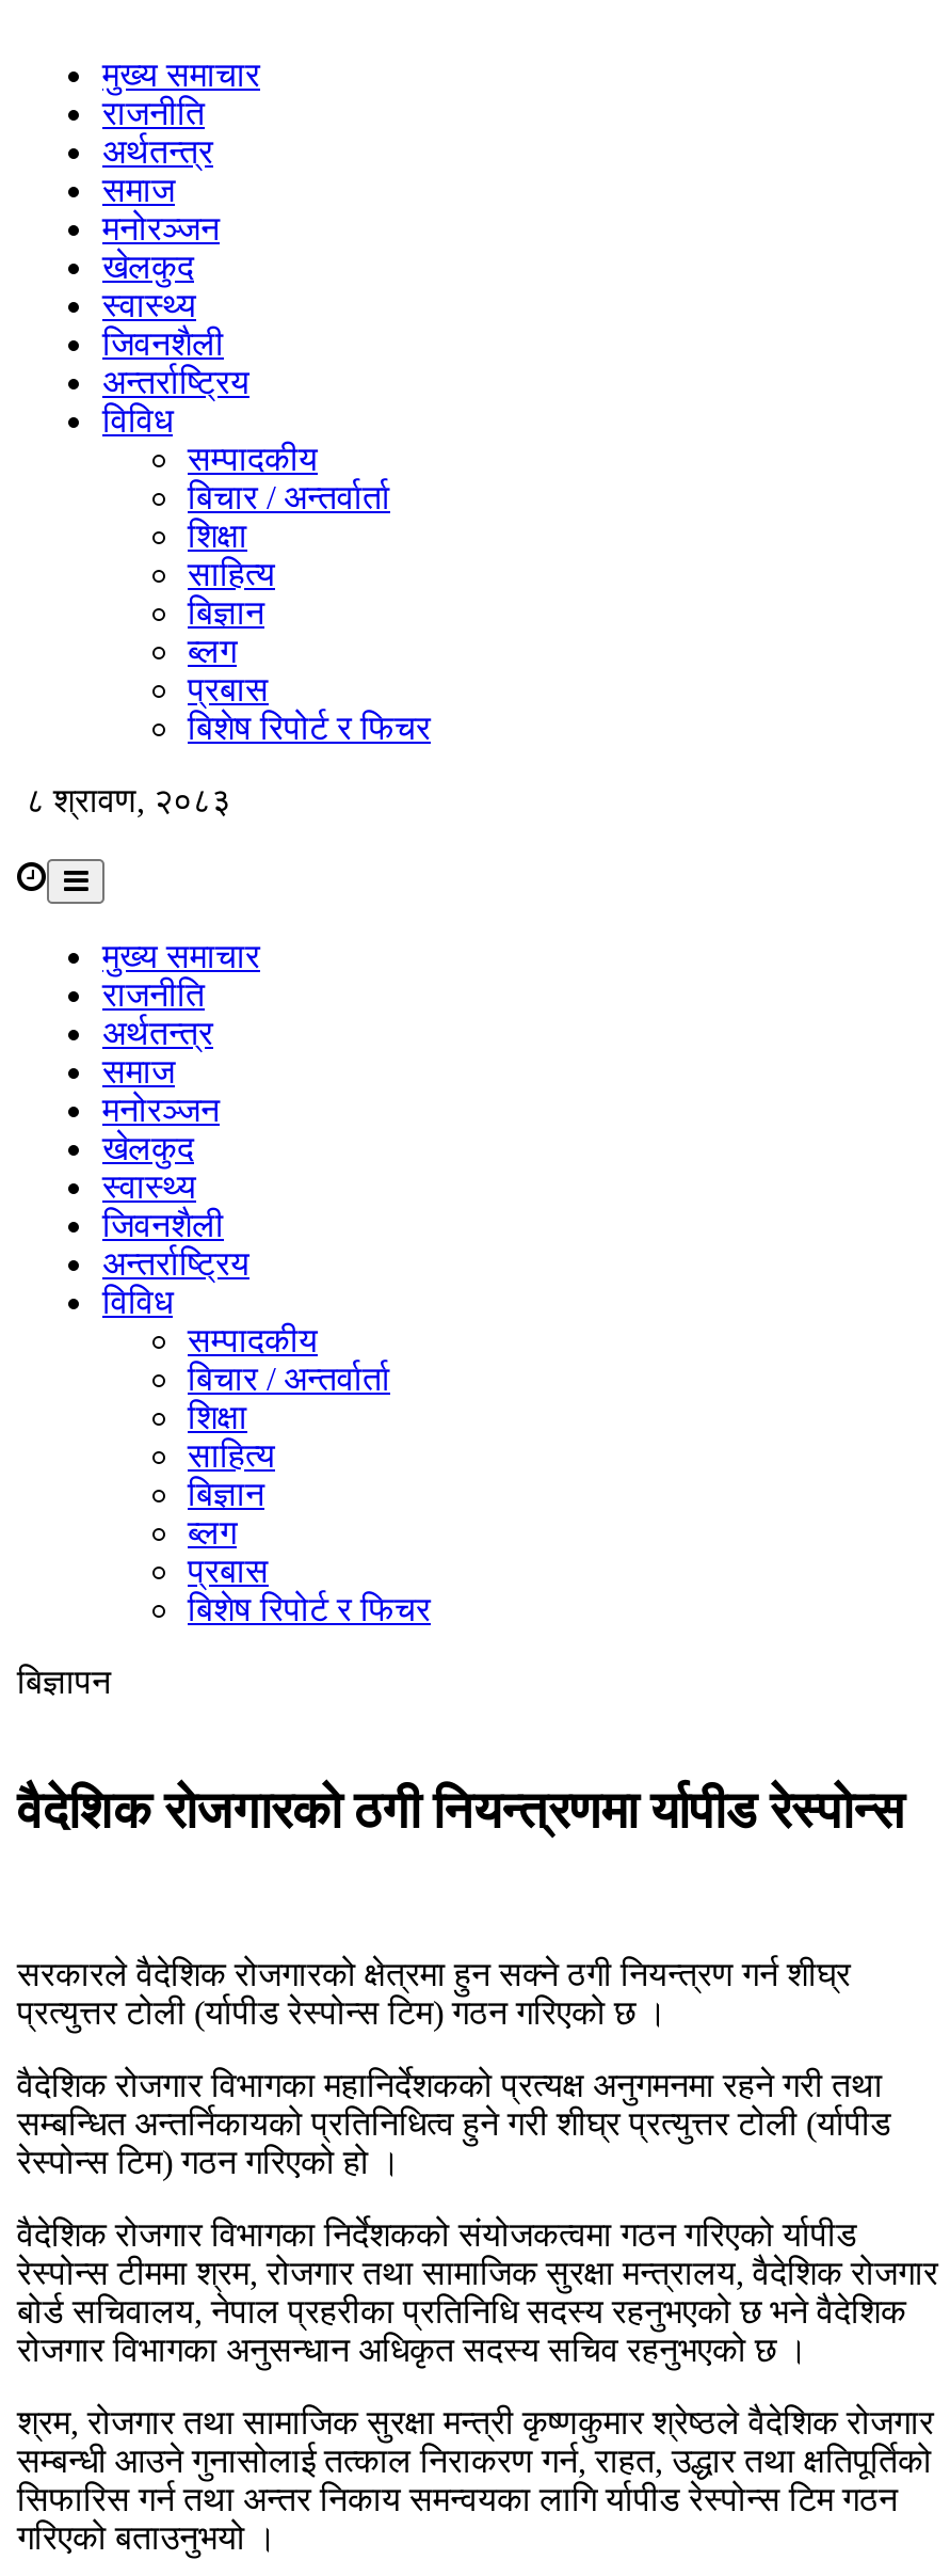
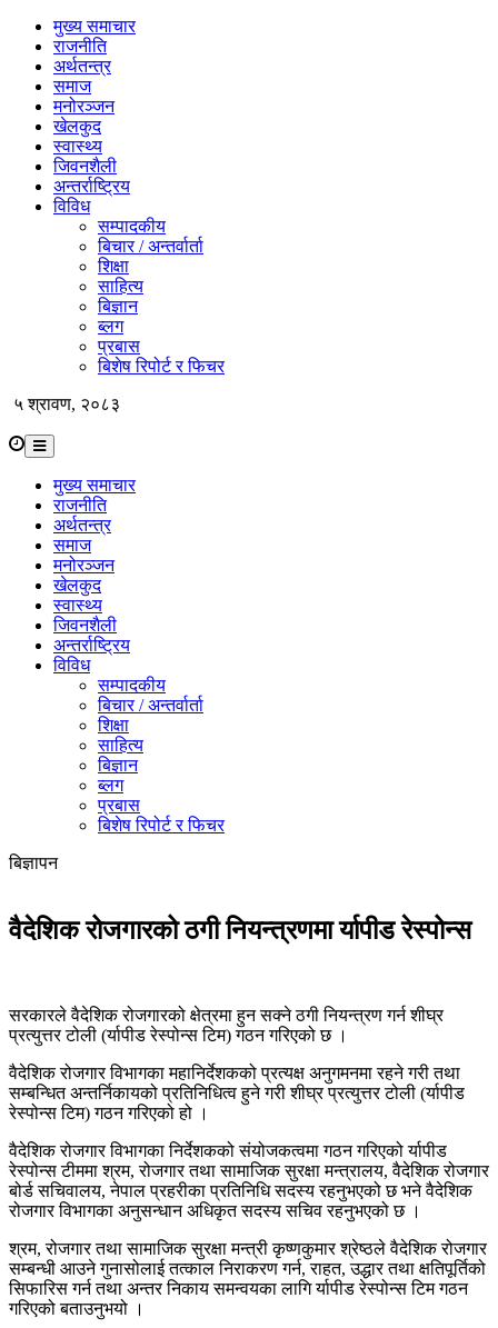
[26,782,230,818] ८ श्रावण, २०८३ -> [13,395,120,413] ५ श्रावण, २०८३

